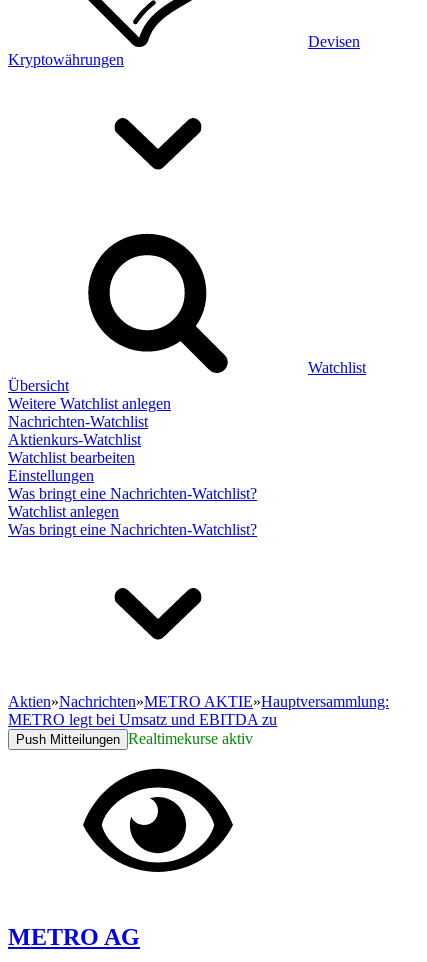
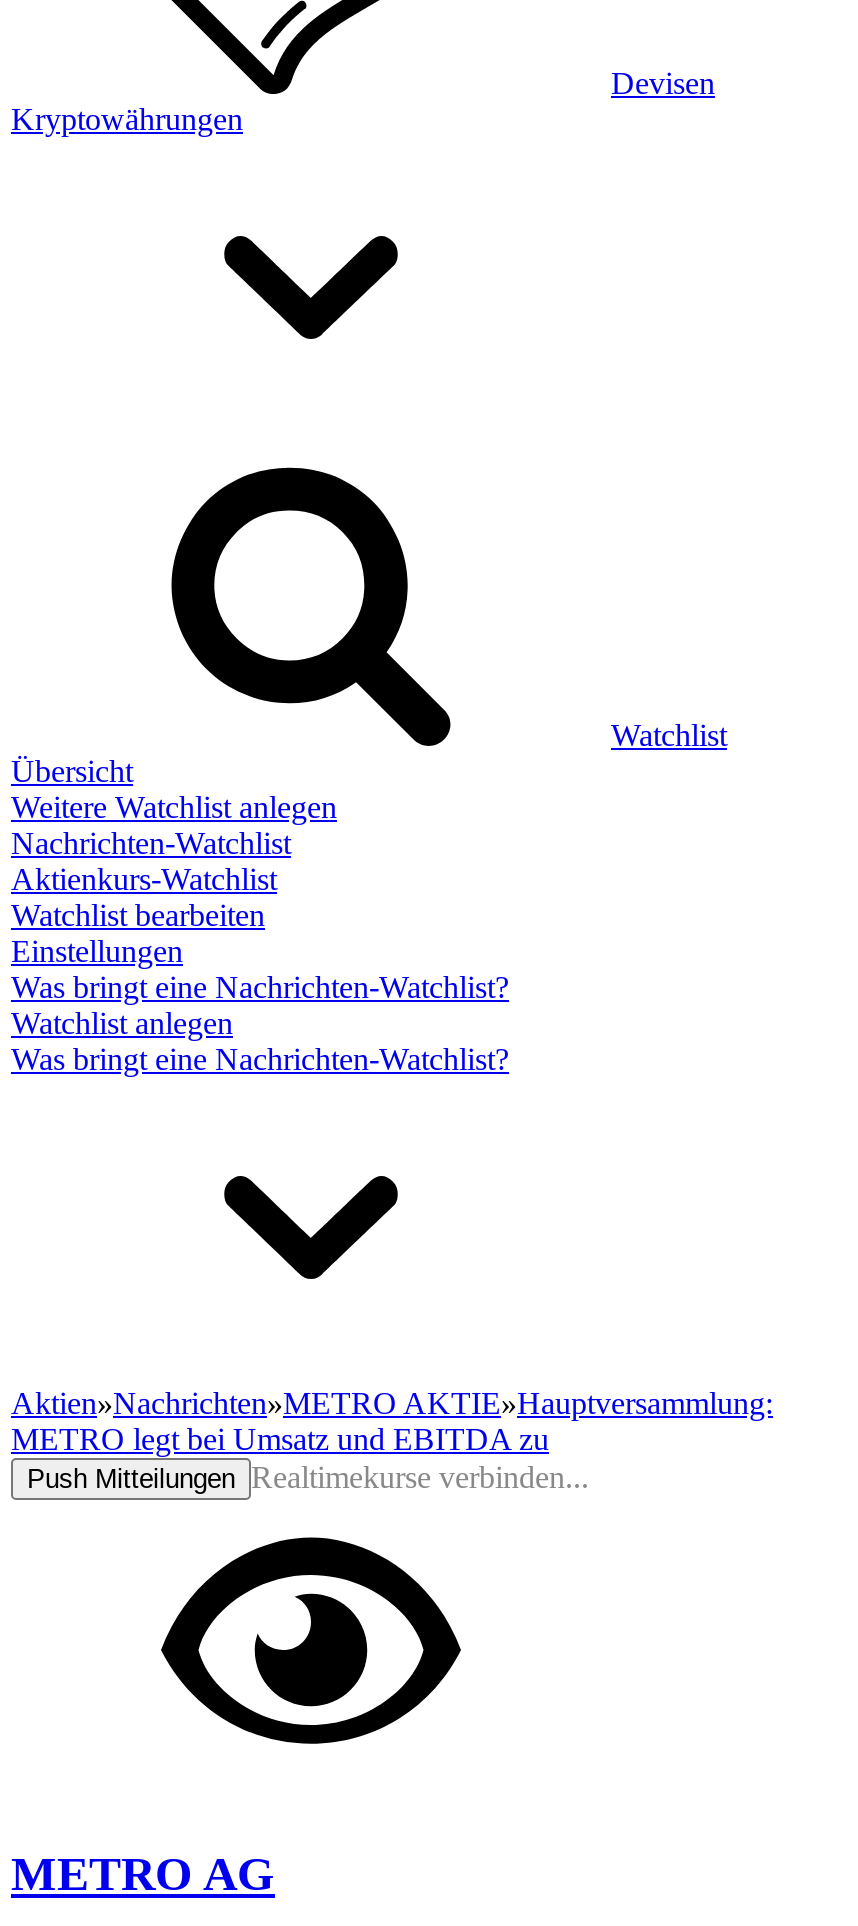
[16,730,253,747] Push Mitteilungen Realtimekurse aktiv -> [27,1460,589,1494] Push Mitteilungen Realtimekurse verbinden...

